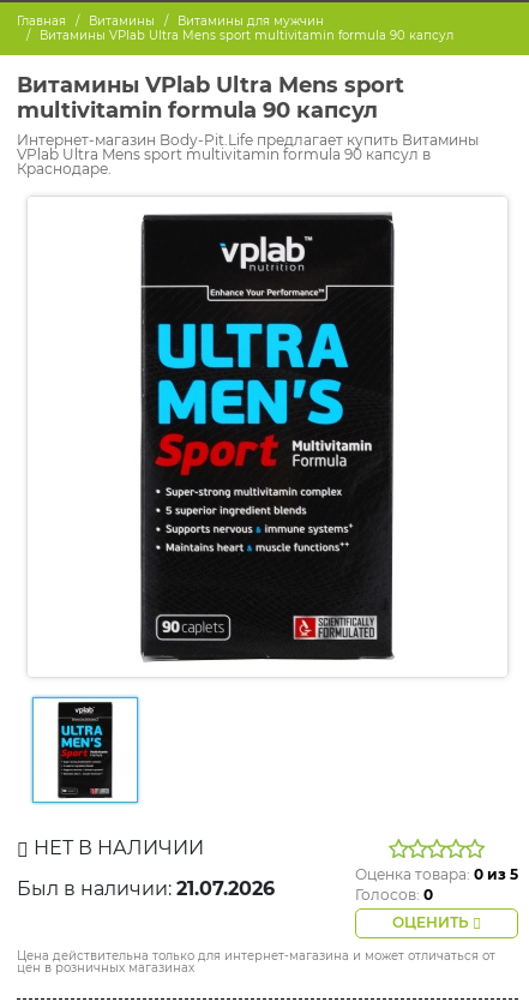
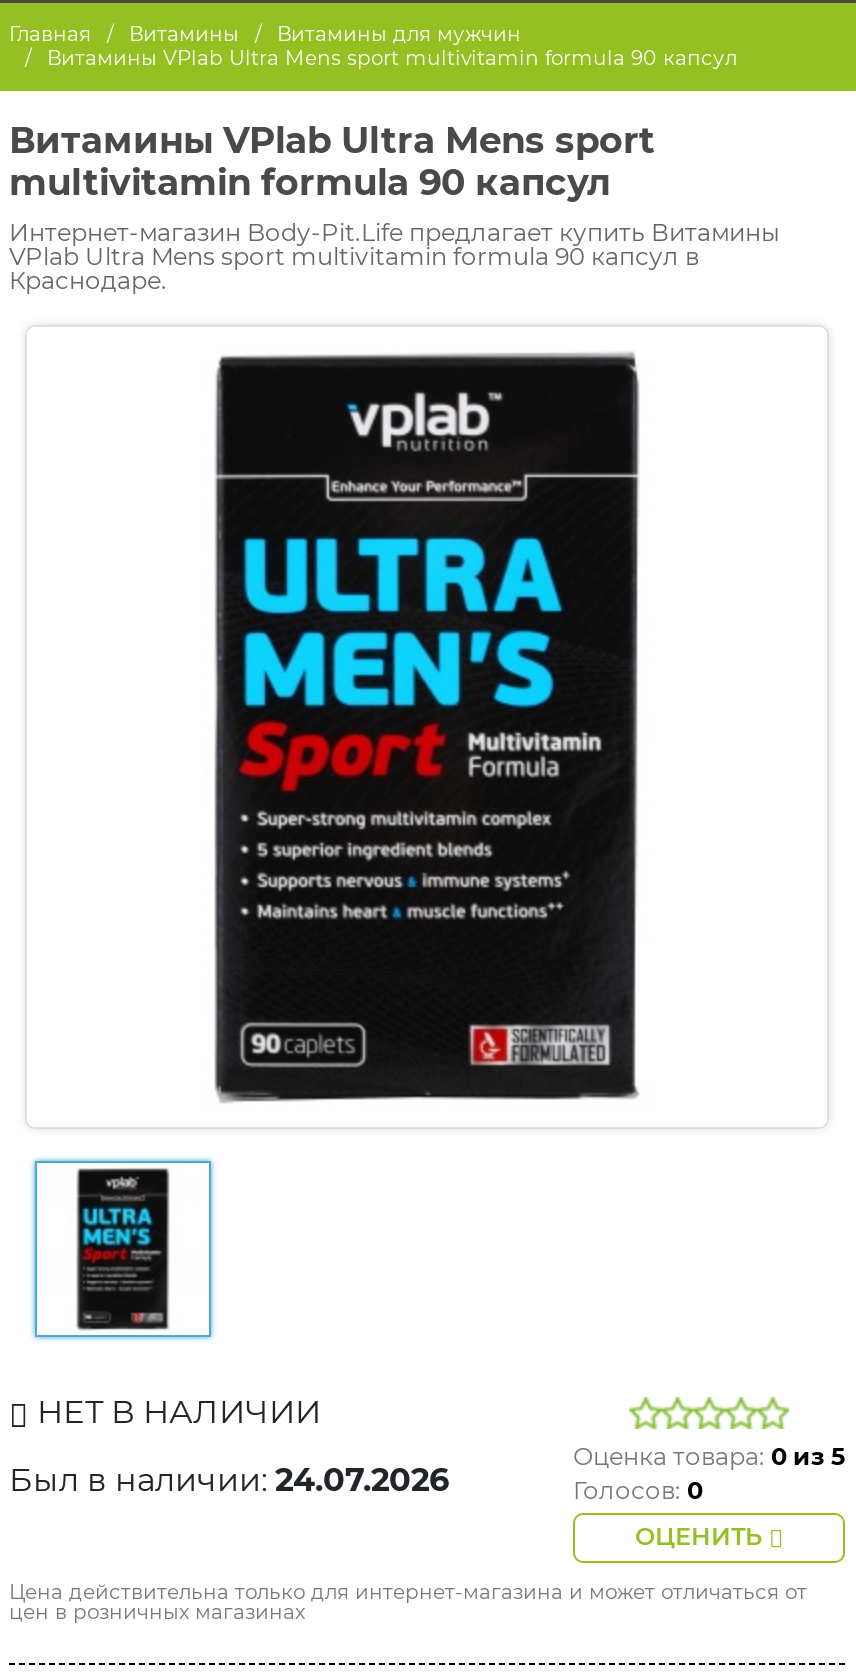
[17,877,275,900] Был в наличии: 21.07.2026 -> [9,1461,449,1499] Был в наличии: 24.07.2026

